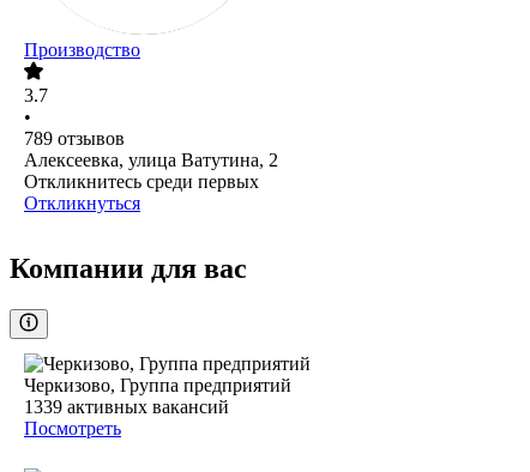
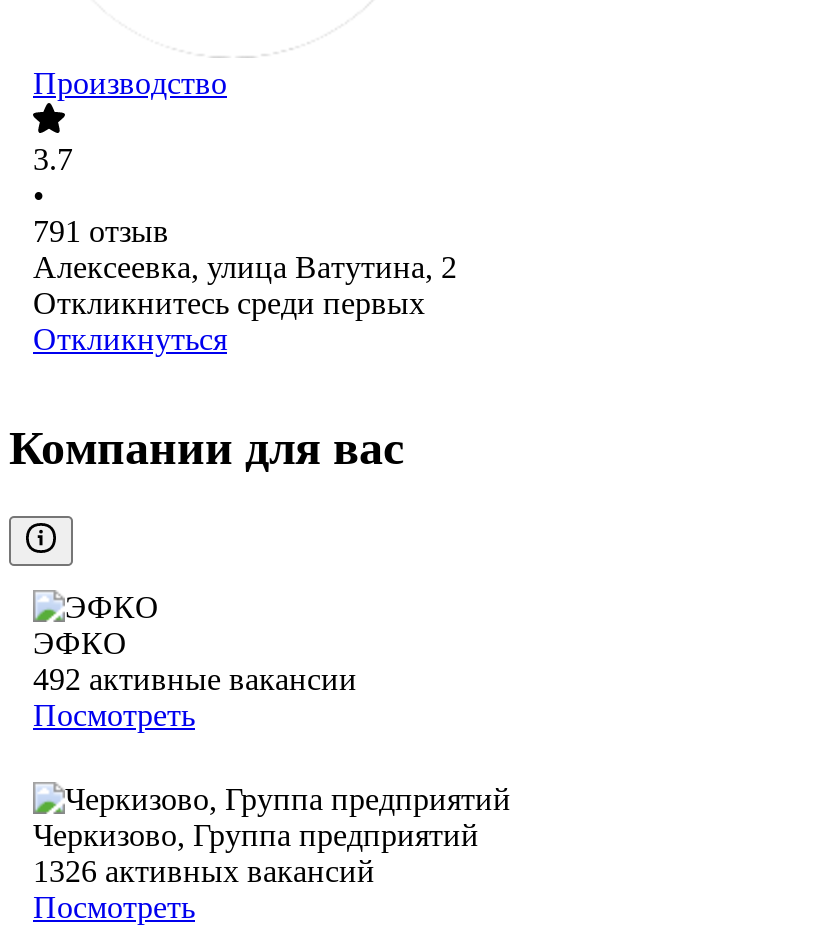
[24,129,125,149] 789 отзывов -> [33,215,169,249] 791 отзыв
none -> [33,627,357,733] ЭФКО | 492 активные вакансии | Посмотреть
[24,397,229,417] 1339 активных вакансий -> [33,855,375,889] 1326 активных вакансий

